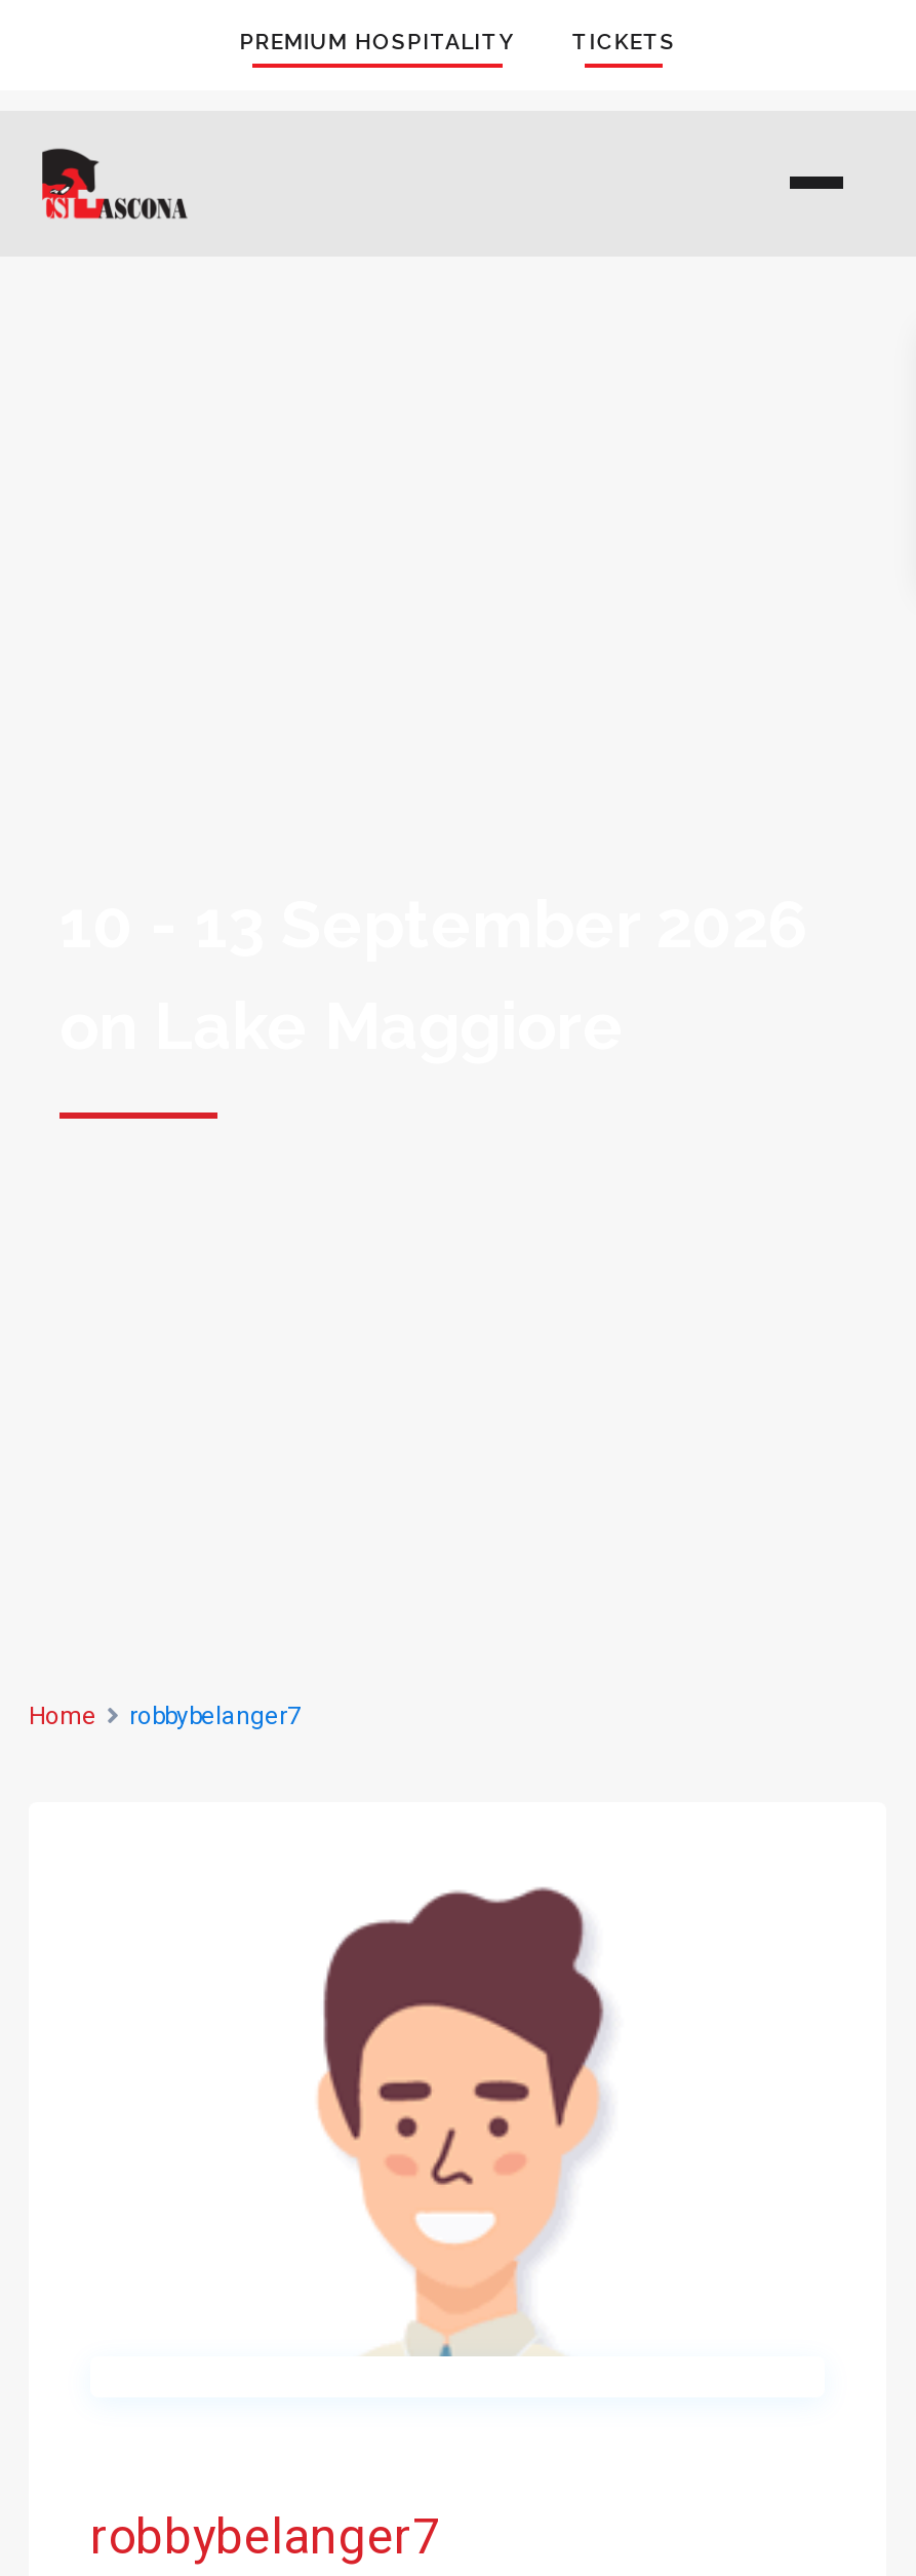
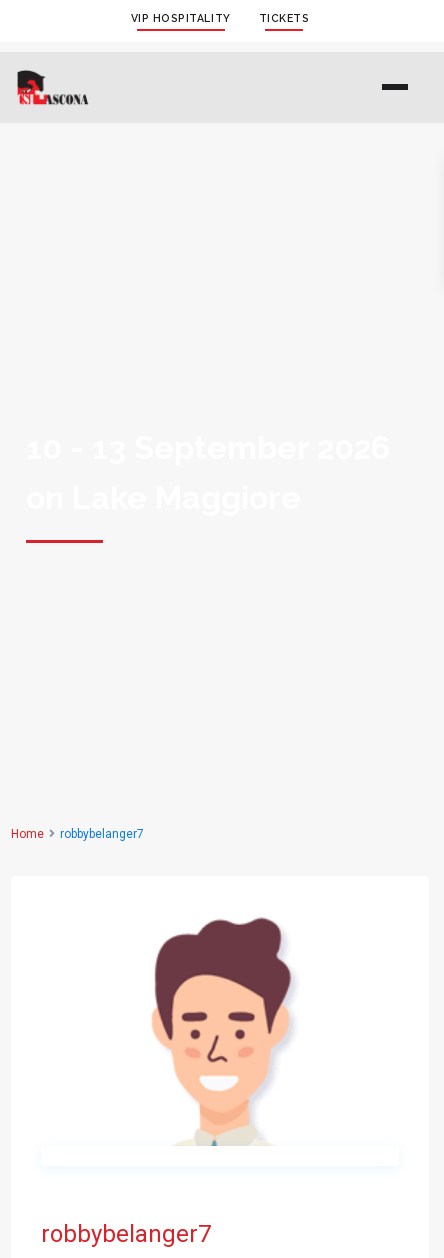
[239,29,514,53] PREMIUM HOSPITALITY -> [131,12,231,24] VIP HOSPITALITY

